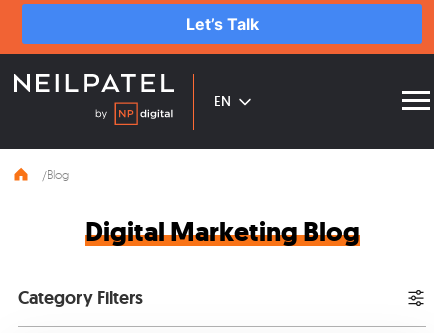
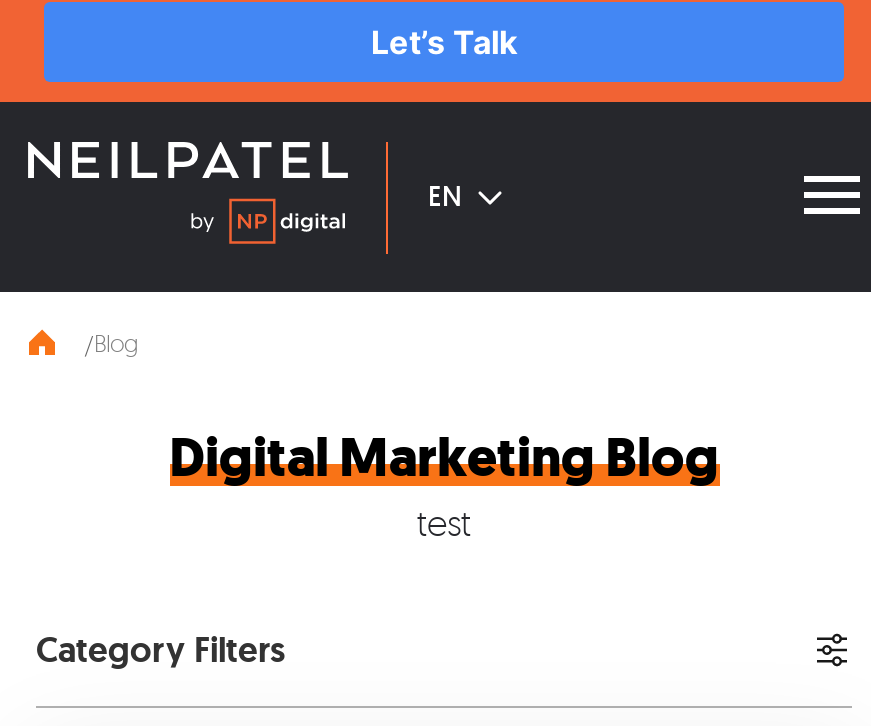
none -> [417,501,471,545] test

